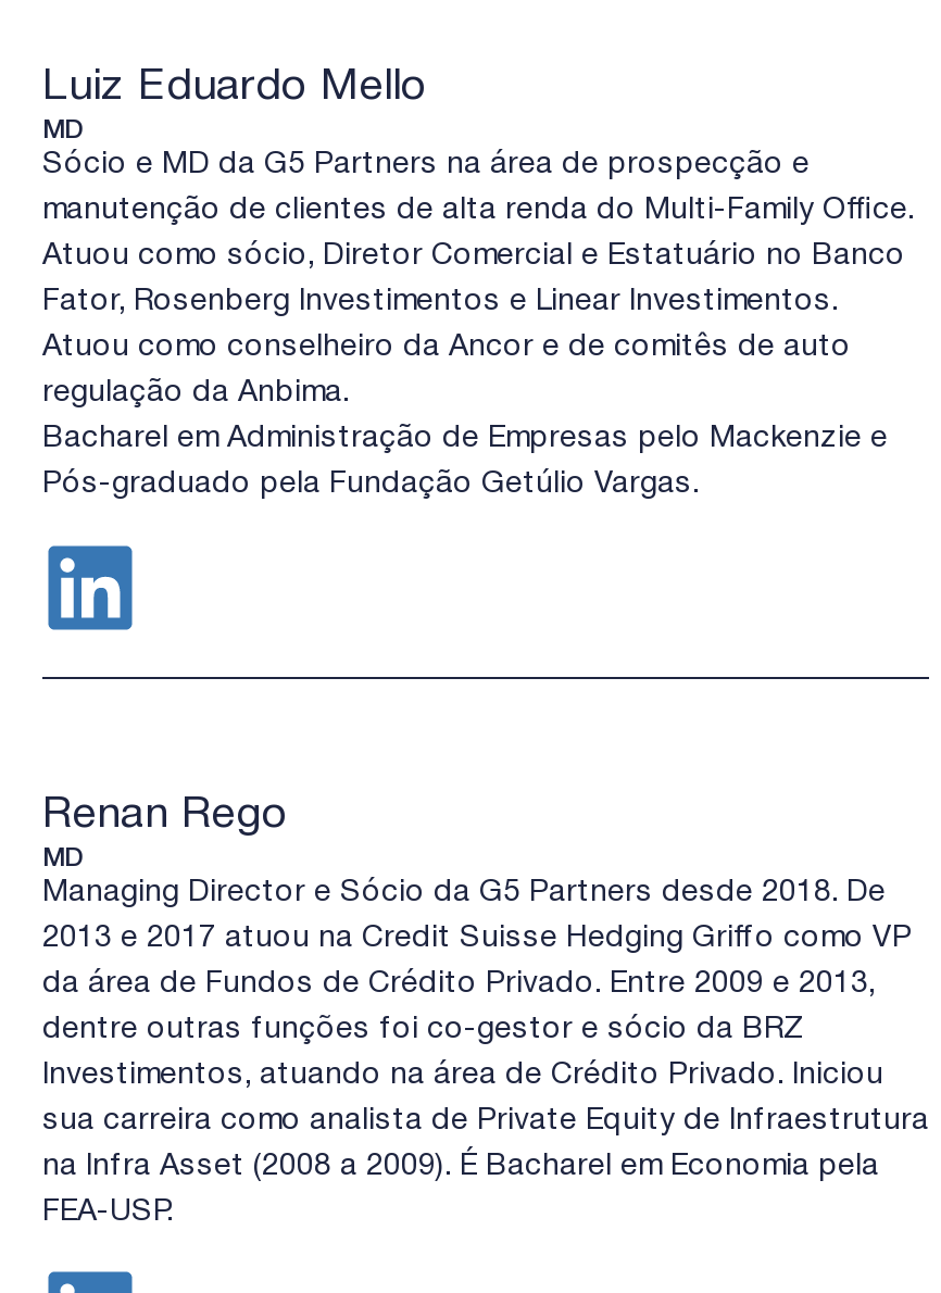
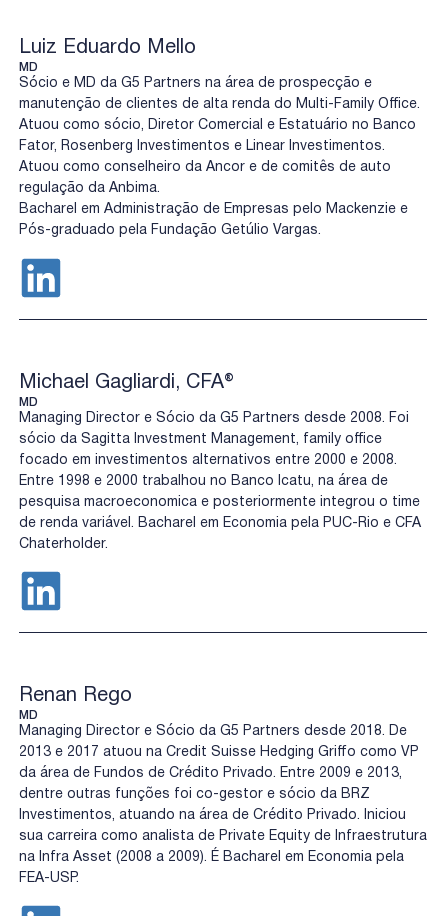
none -> [19,366,421,555] Michael Gagliardi, CFA® | MD | Managing Director e Sócio da G5 Partners desde 2008. Foi | sócio da Sagitta Investment Management, family office | focado em investimentos alternativos entre 2000 e 2008. | Entre 1998 e 2000 trabalhou no Banco Icatu, na área de | pesquisa macroeconomica e posteriormente integrou o time | de renda variável. Bacharel em Economia pela PUC-Rio e CFA | Chaterholder.

